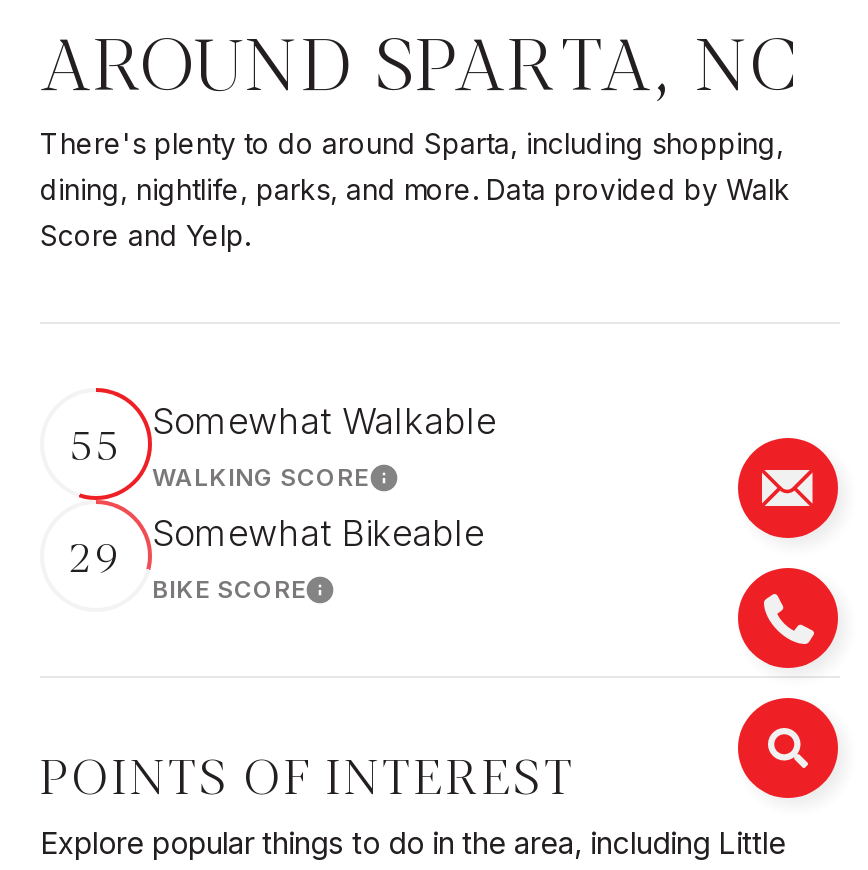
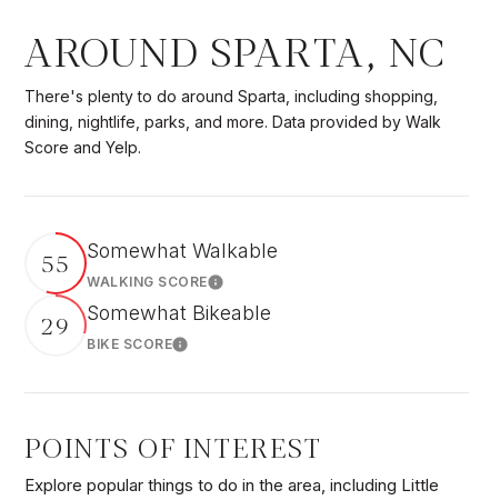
[736,436,840,540] [image] -> none
[736,566,840,670] [image] -> none
[736,696,840,800] [image] -> none

